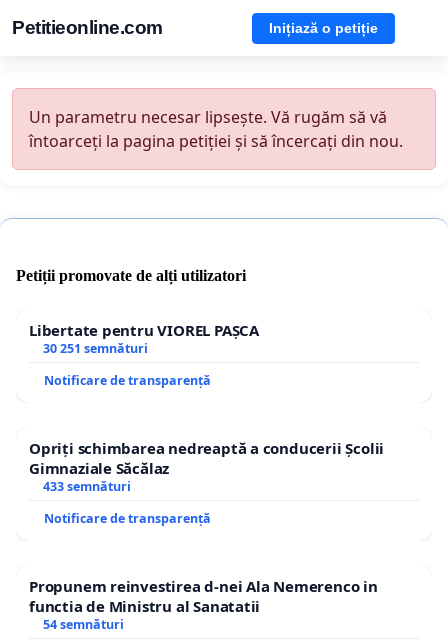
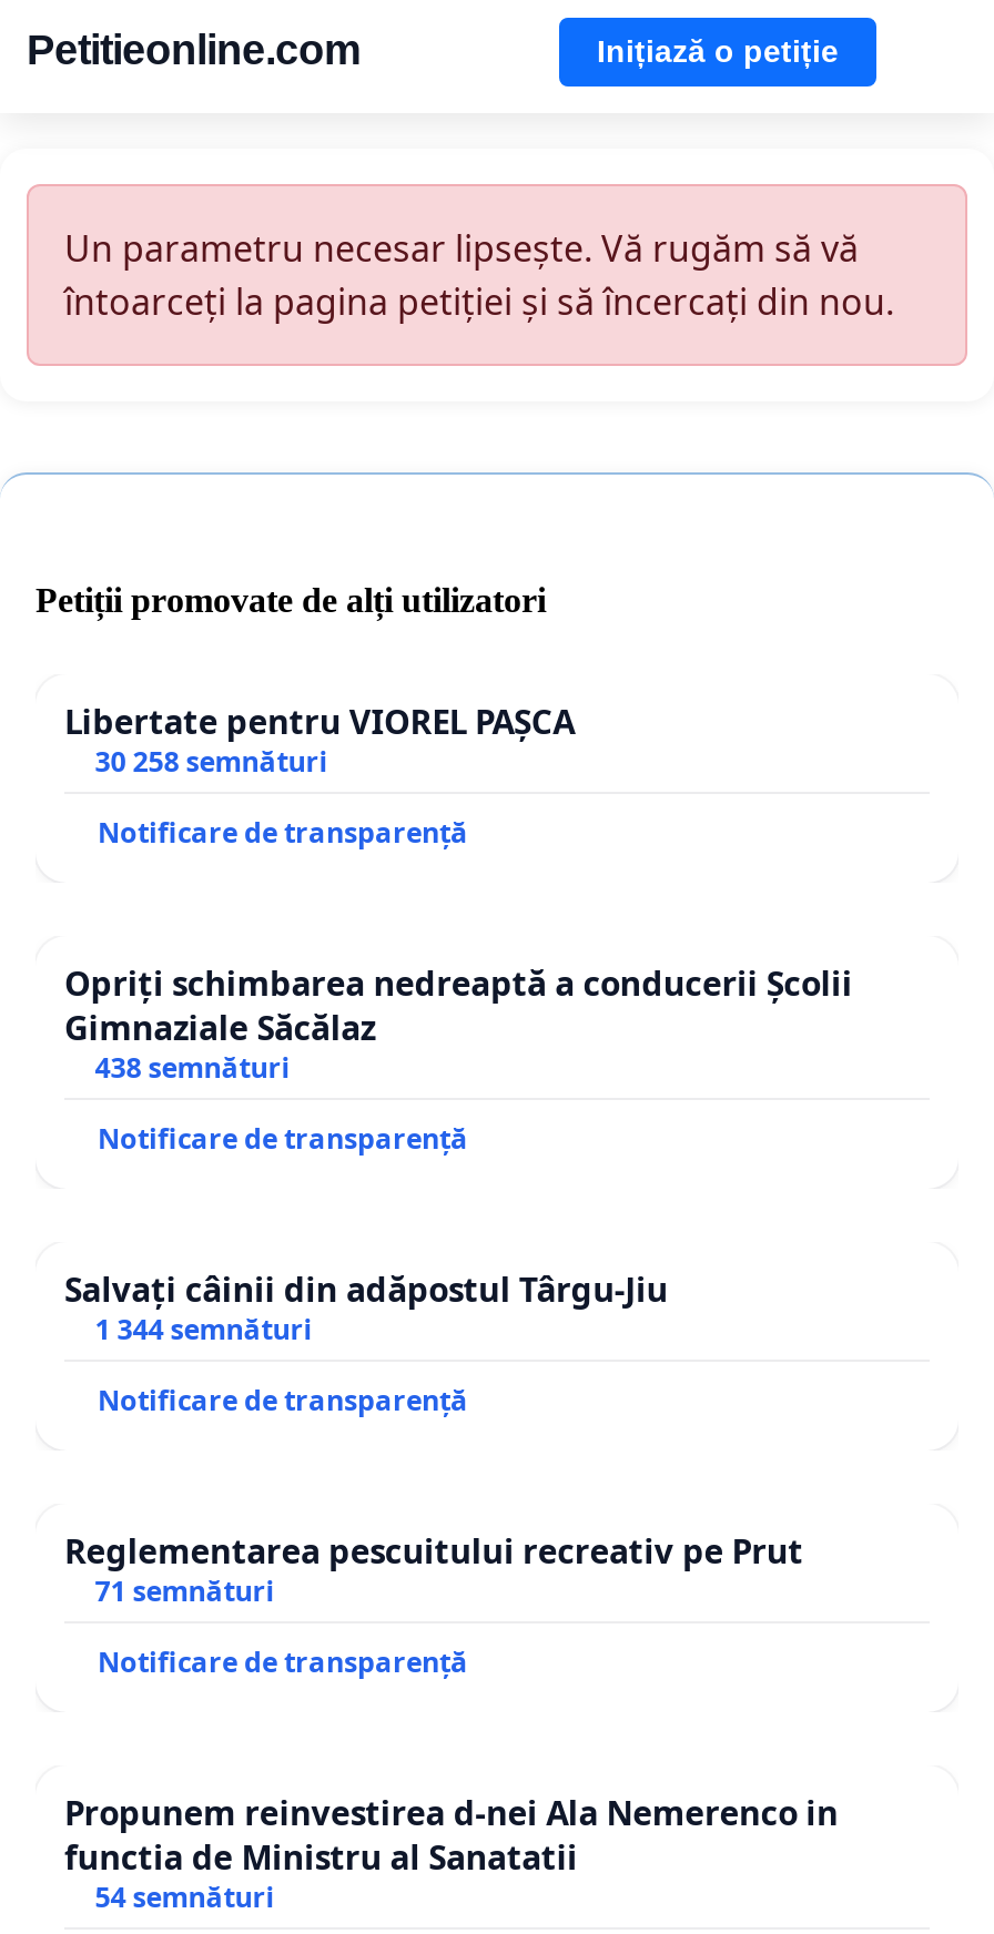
[43,340,148,357] 30 251 semnături -> [95,744,328,781] 30 258 semnături
[43,478,131,495] 433 semnături -> [64,1050,803,1611] 438 semnături | Notificare de transparență | Salvați câinii din adăpostul Târgu-Jiu | 1 344 semnături | Notificare de transparență | Reglementarea pescuitului recreativ pe Prut | 71 semnături

